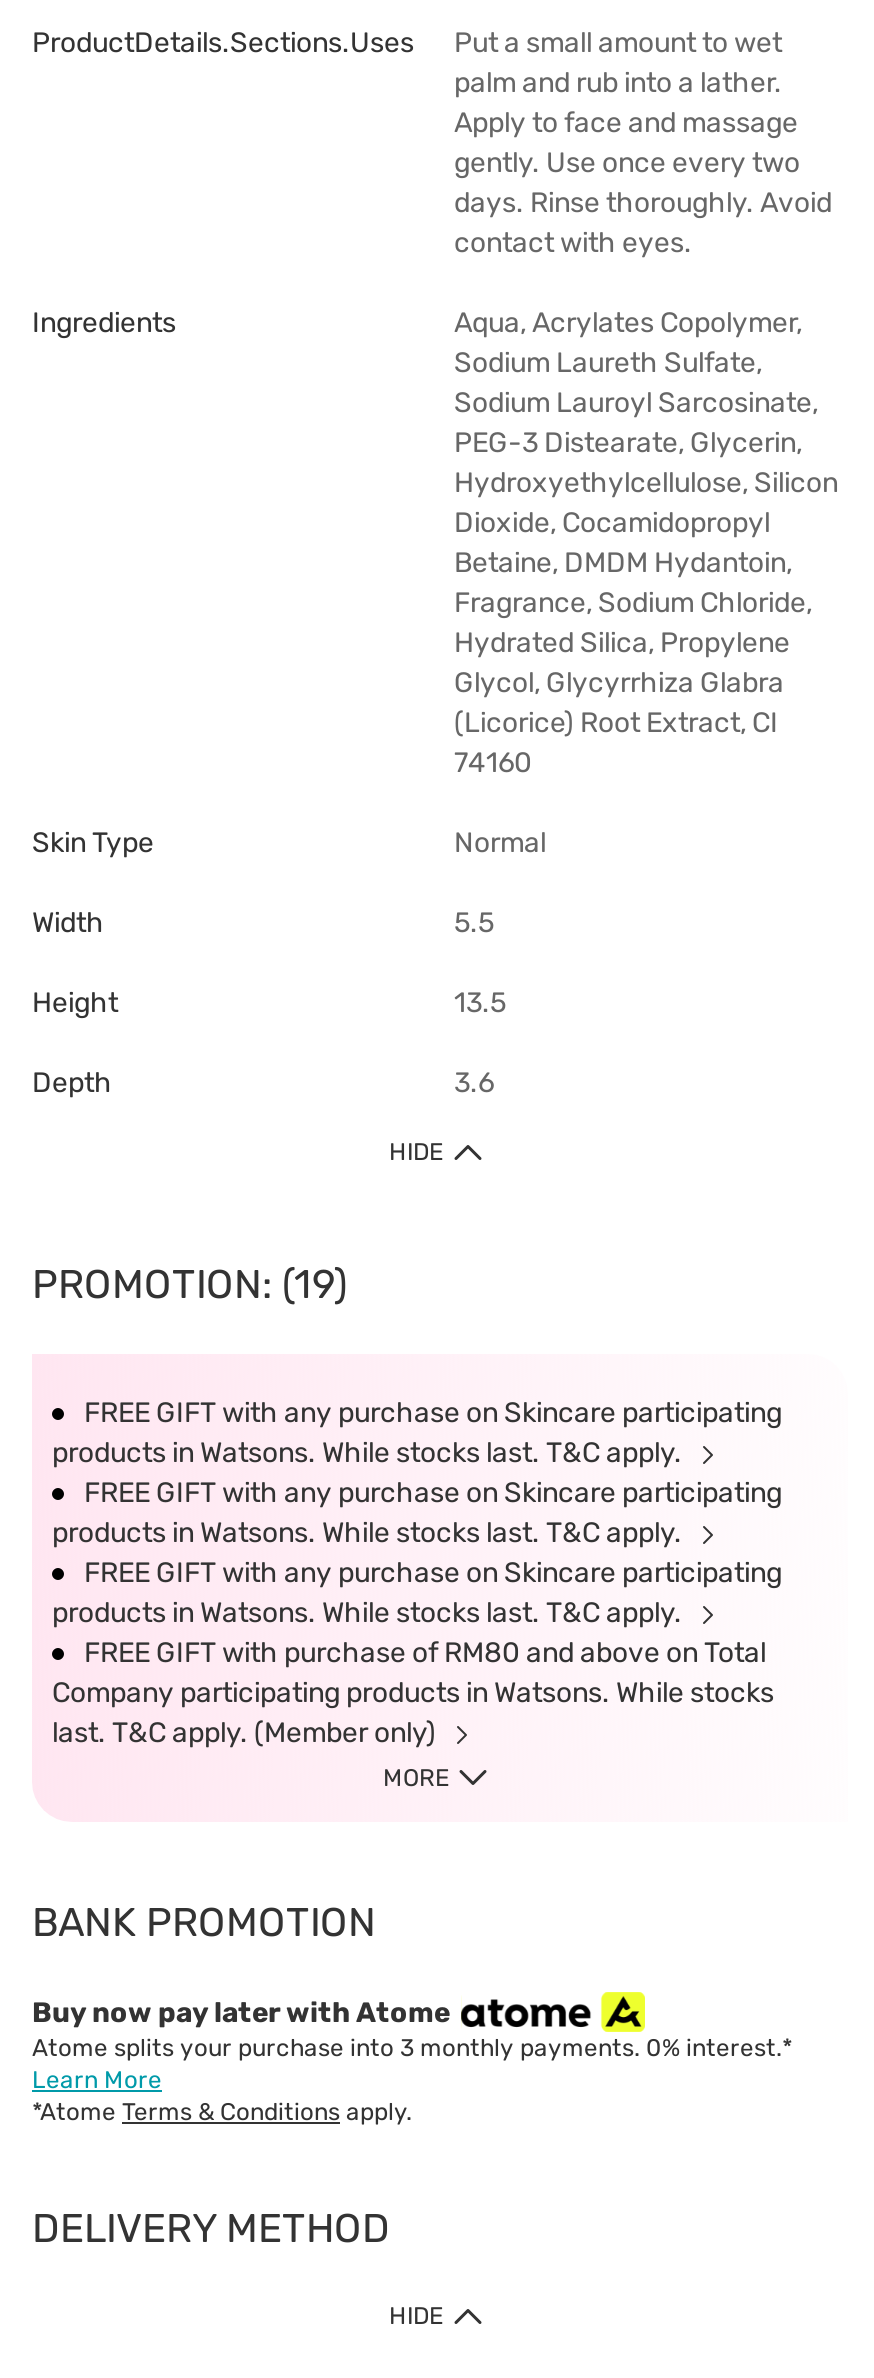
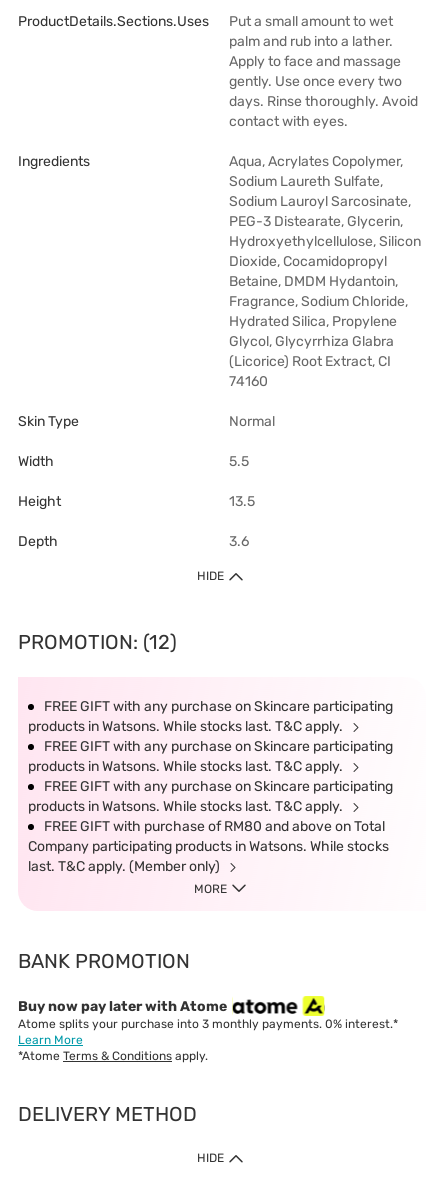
[32,1260,348,1308] PROMOTION: (19) -> [18,630,177,654] PROMOTION: (12)

